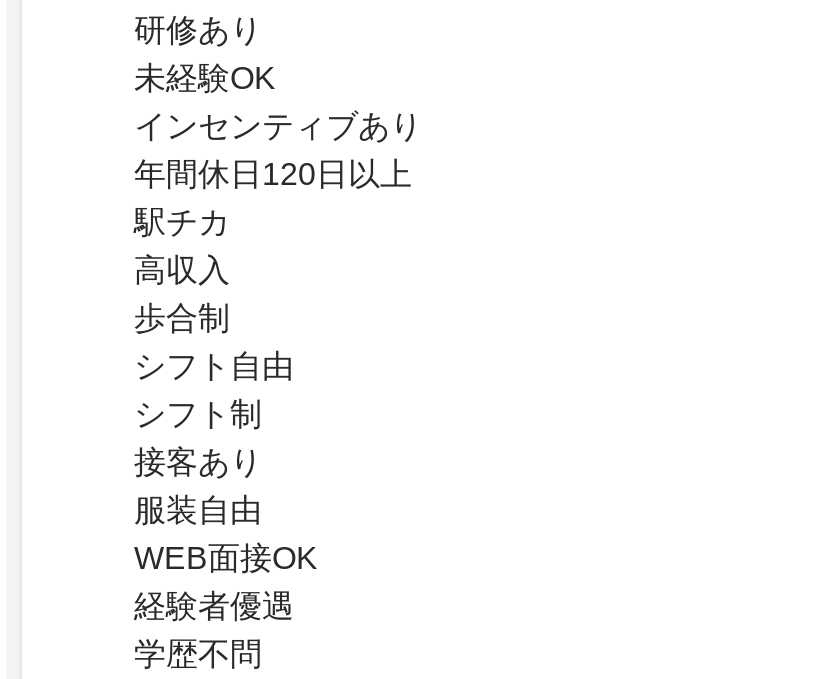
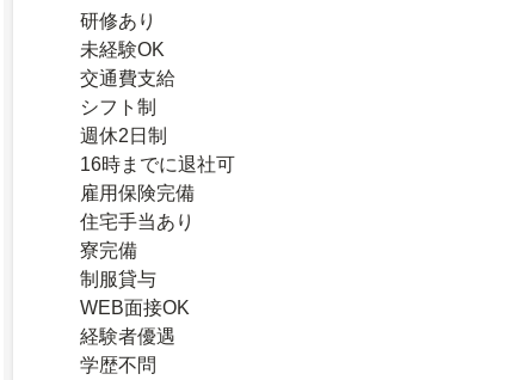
[134,109,422,383] インセンティブあり | 年間休日120日以上 | 駅チカ | 高収入 | 歩合制 | シフト自由 -> [80,68,175,89] 交通費支給
moved [134,397,262,431] -> [80,97,156,117]: シフト制
[134,445,262,527] 接客あり | 服装自由 -> [80,126,235,289] 週休2日制 | 16時までに退社可 | 雇用保険完備 | 住宅手当あり | 寮完備 | 制服貸与

